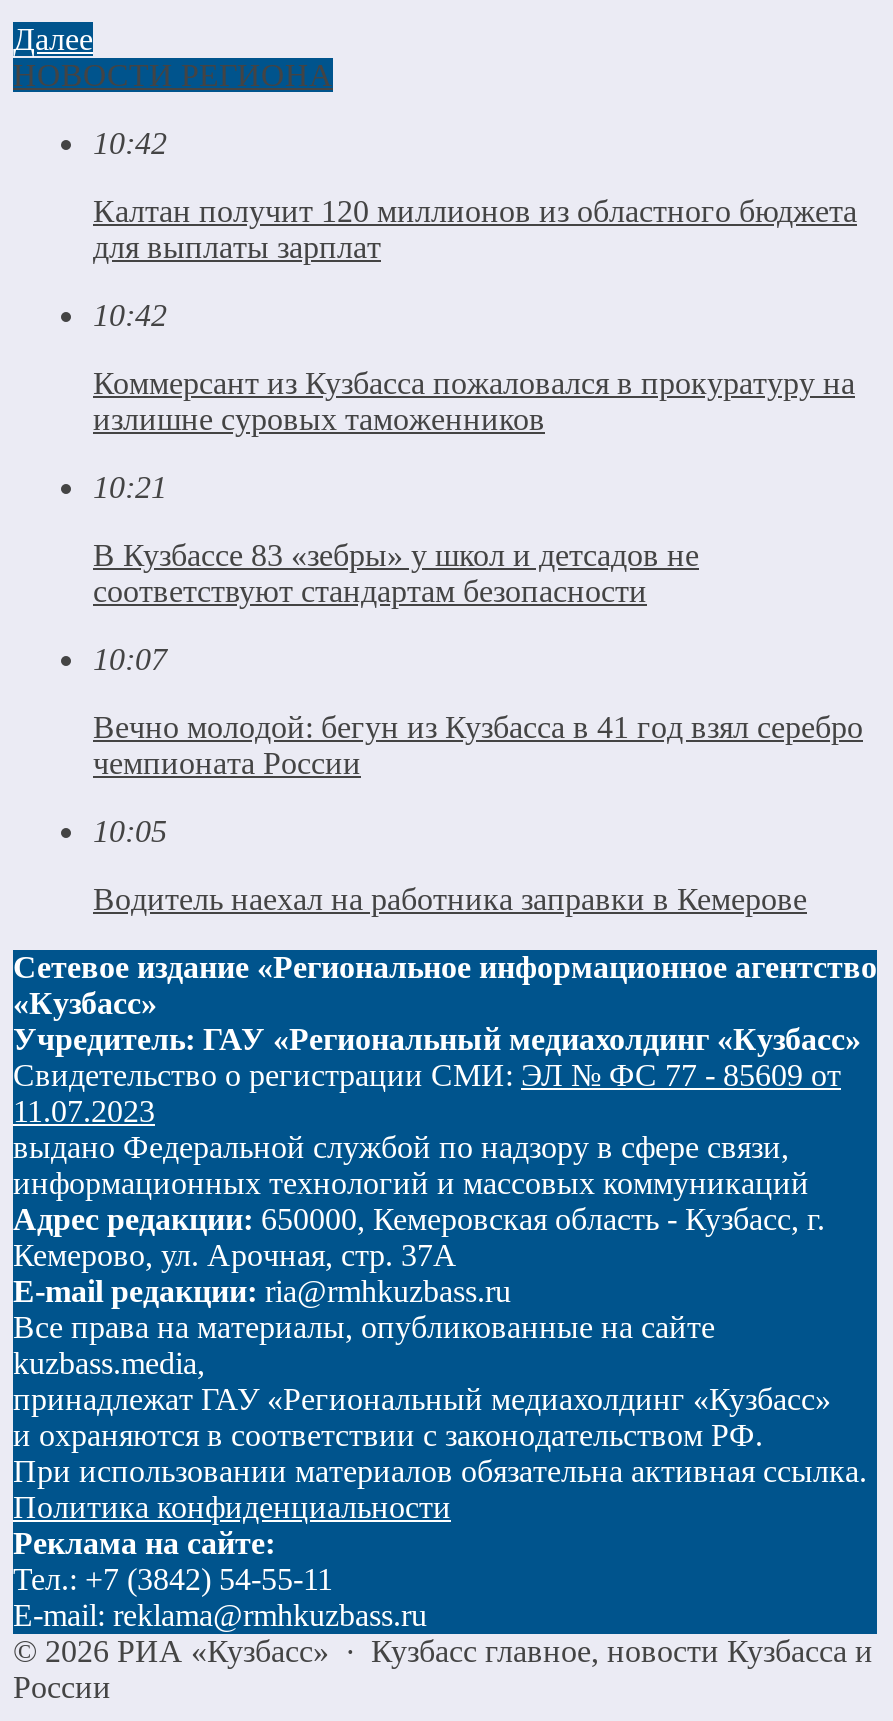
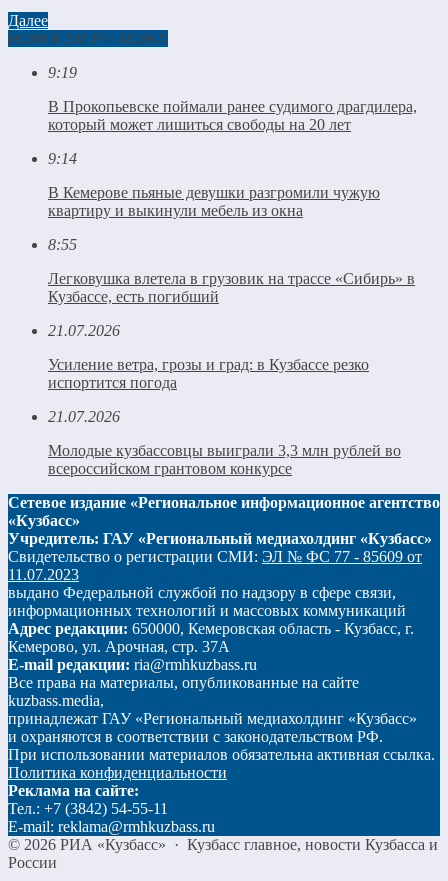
[93,125,167,159] 10:42 -> [48,63,77,80] 9:19
[93,193,857,263] Калтан получит 120 миллионов из областного бюджета | для выплаты зарплат -> [48,97,417,132] В Прокопьевске поймали ранее судимого драгдилера, | который может лишиться свободы на 20 лет
[93,297,167,331] 10:42 -> [48,149,77,166] 9:14
[93,365,855,435] Коммерсант из Кузбасса пожаловался в прокуратуру на | излишне суровых таможенников -> [48,183,380,218] В Кемерове пьяные девушки разгромили чужую | квартиру и выкинули мебель из окна
[93,469,167,503] 10:21 -> [48,235,77,252] 8:55
[93,537,699,607] В Кузбассе 83 «зебры» у школ и детсадов не | соответствуют стандартам безопасности -> [48,269,415,304] Легковушка влетела в грузовик на трассе «Сибирь» в | Кузбассе, есть погибший
[93,641,167,675] 10:07 -> [48,321,120,338] 21.07.2026
[93,709,863,779] Вечно молодой: бегун из Кузбасса в 41 год взял серебро | чемпионата России -> [48,355,369,390] Усиление ветра, грозы и град: в Кузбассе резко | испортится погода
[93,813,167,847] 10:05 -> [48,407,120,424] 21.07.2026
[93,881,807,915] Водитель наехал на работника заправки в Кемерове -> [48,441,401,476] Молодые кузбассовцы выиграли 3,3 млн рублей во | всероссийском грантовом конкурсе

